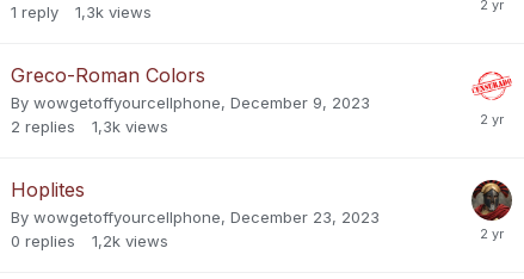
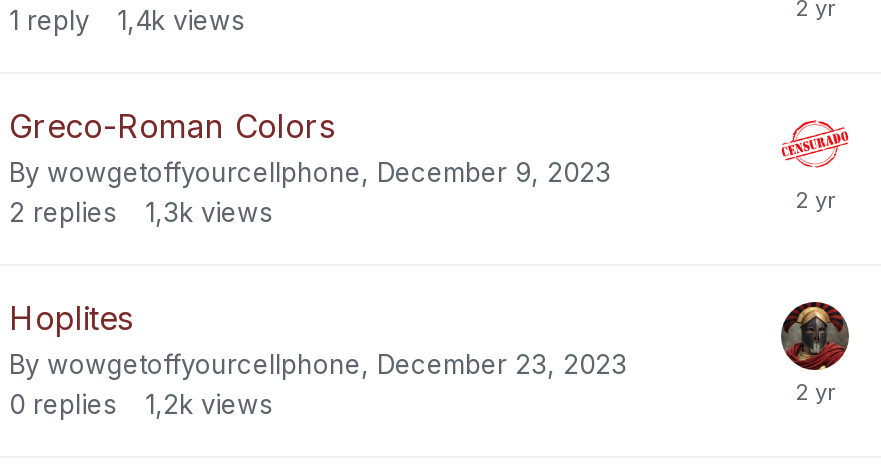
[11,2,152,21] 1 reply 1,3k views -> [9,4,245,36] 1 reply 1,4k views

